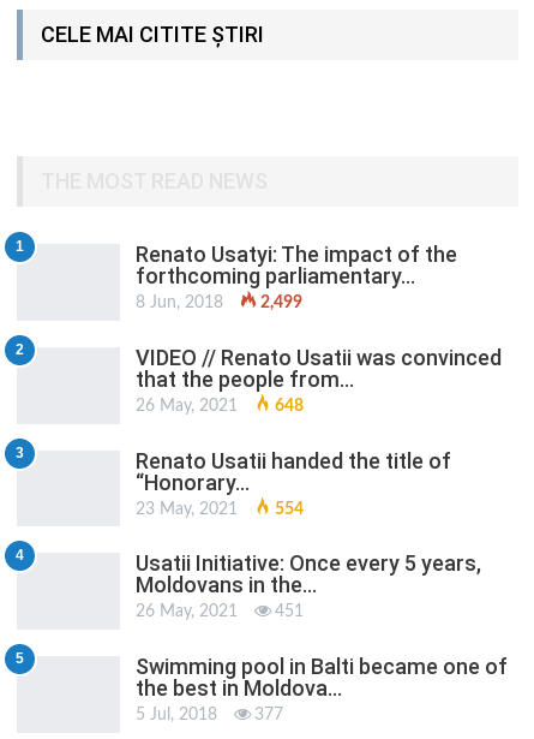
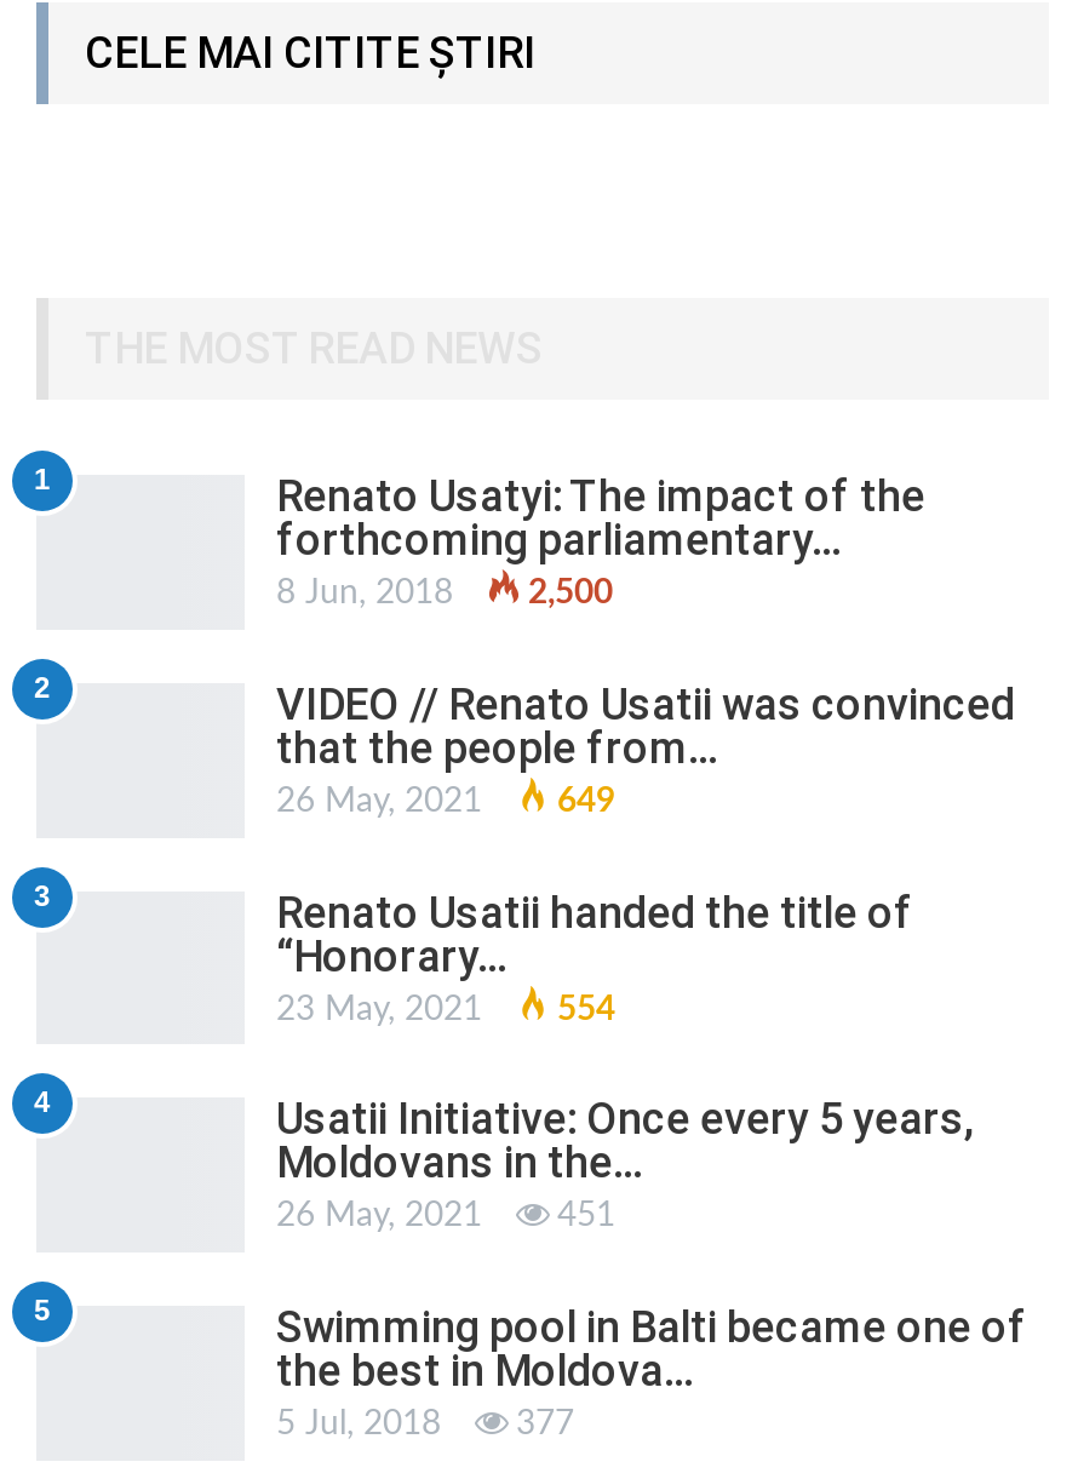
[260,295,302,312] 2,499 -> [528,578,613,612] 2,500
[275,398,304,415] 648 -> [557,785,615,819] 649

